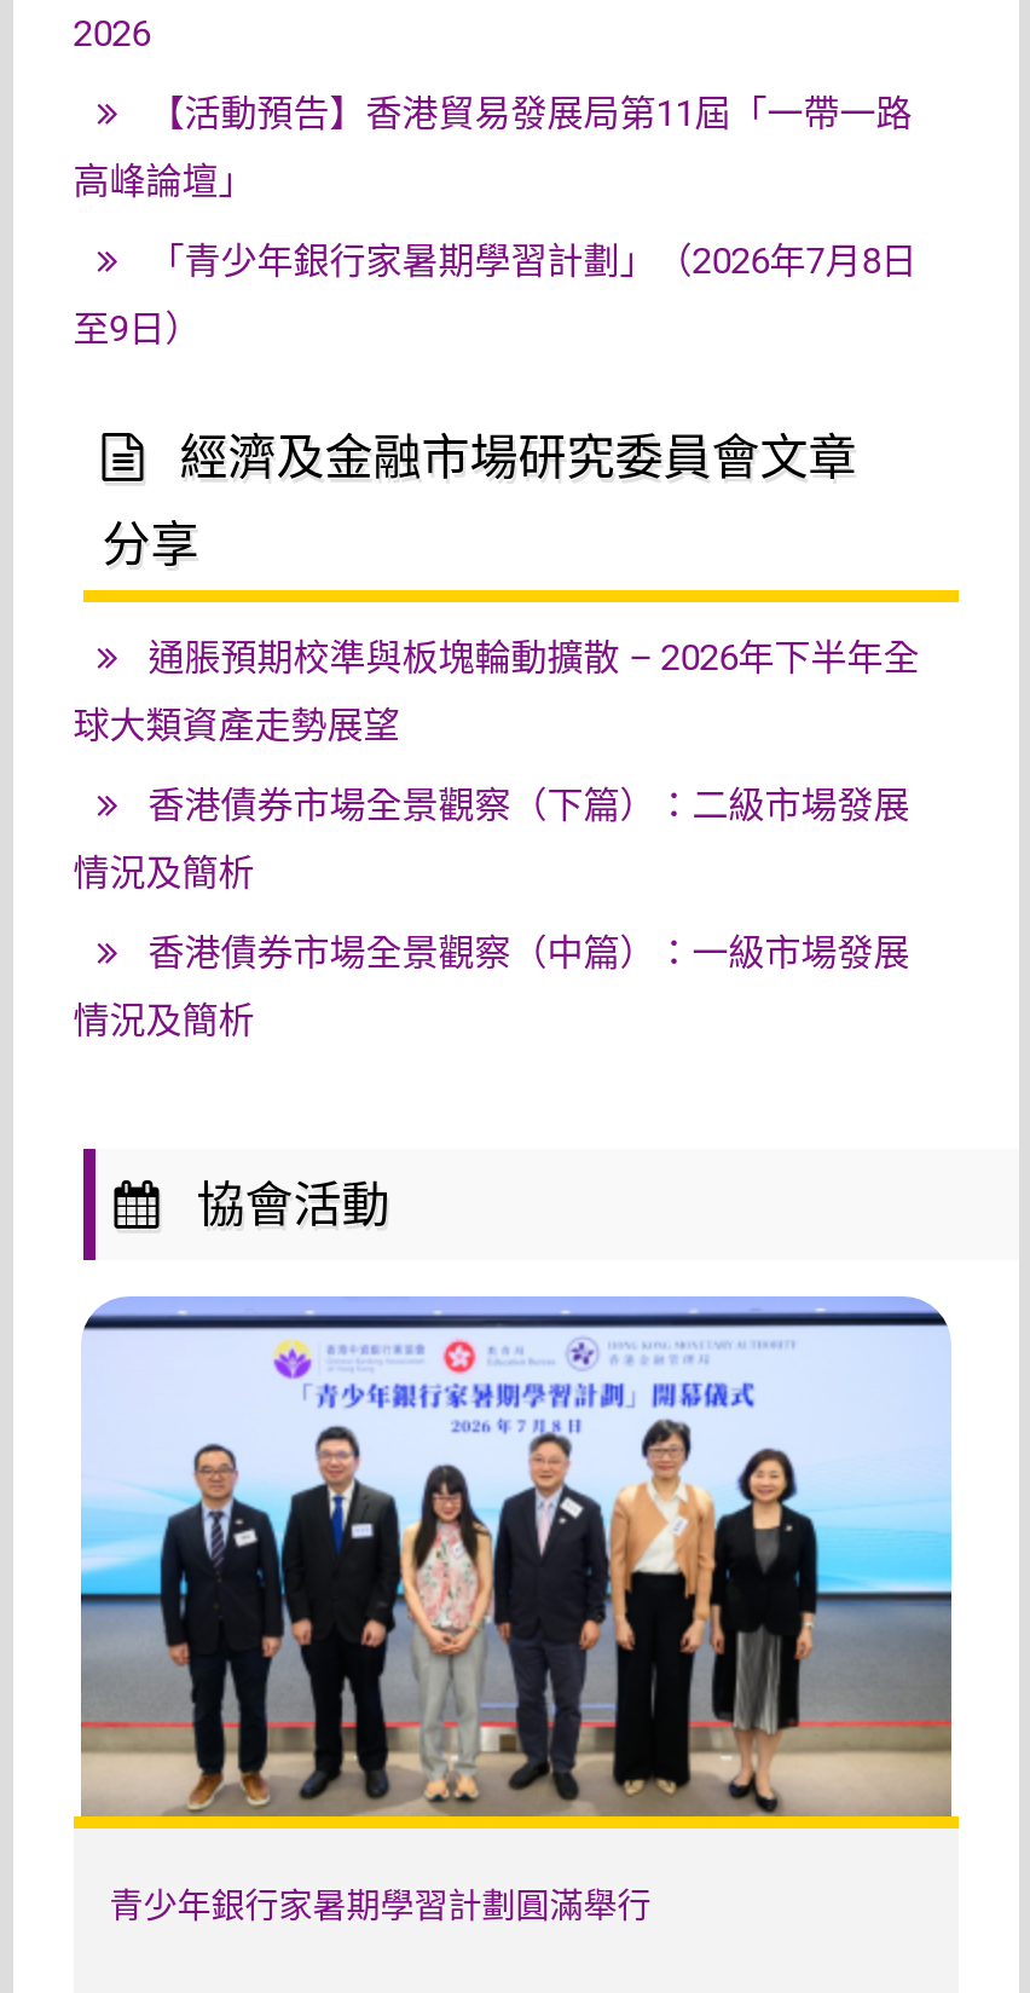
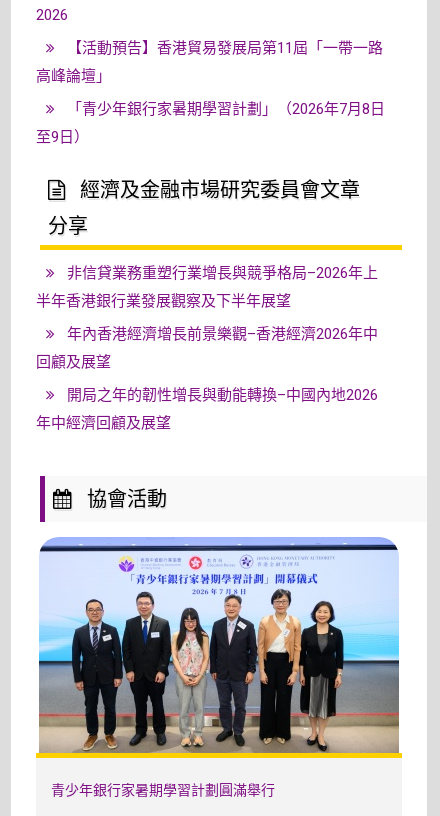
[148,639,919,682] 通脹預期校準與板塊輪動擴散 – 2026年下半年全 -> [67,264,378,282] 非信貸業務重塑行業增長與競爭格局–2026年上
[73,706,399,750] 球大類資產走勢展望 -> [36,292,291,310] 半年香港銀行業發展觀察及下半年展望
[148,786,910,830] 香港債券市場全景觀察（下篇）：二級市場發展 -> [67,325,378,343] 年內香港經濟增長前景樂觀–香港經濟2026年中
[73,854,254,897] 情況及簡析 -> [36,353,111,371] 回顧及展望
[148,934,910,977] 香港債券市場全景觀察（中篇）：一級市場發展 -> [67,386,378,404] 開局之年的韌性增長與動能轉換–中國內地2026
[73,1001,254,1045] 情況及簡析 -> [36,414,171,432] 年中經濟回顧及展望

